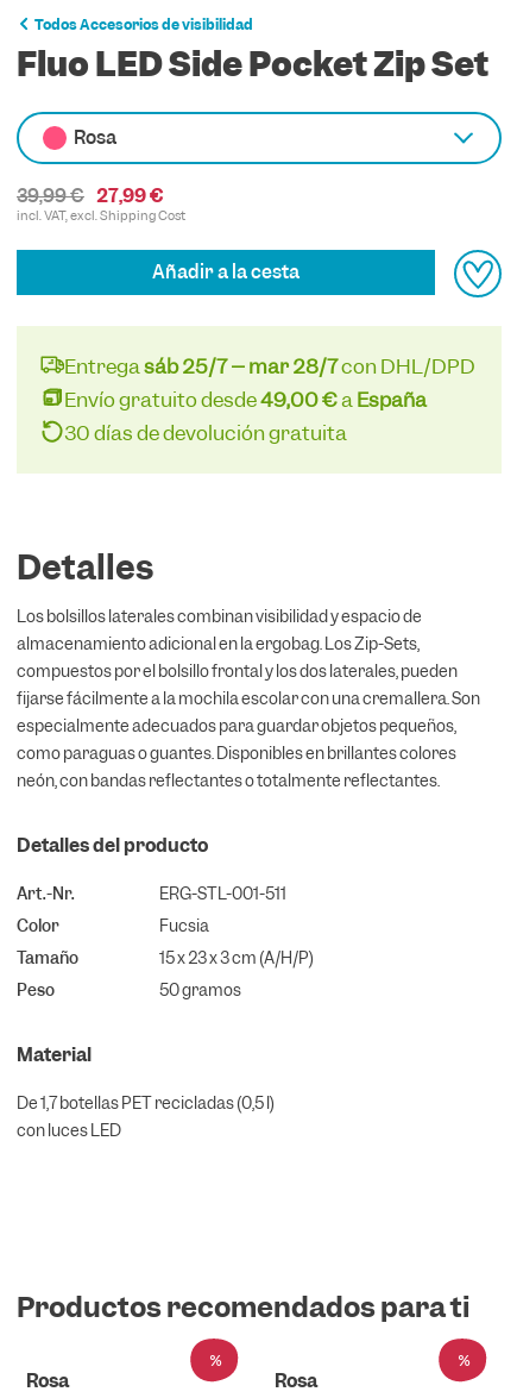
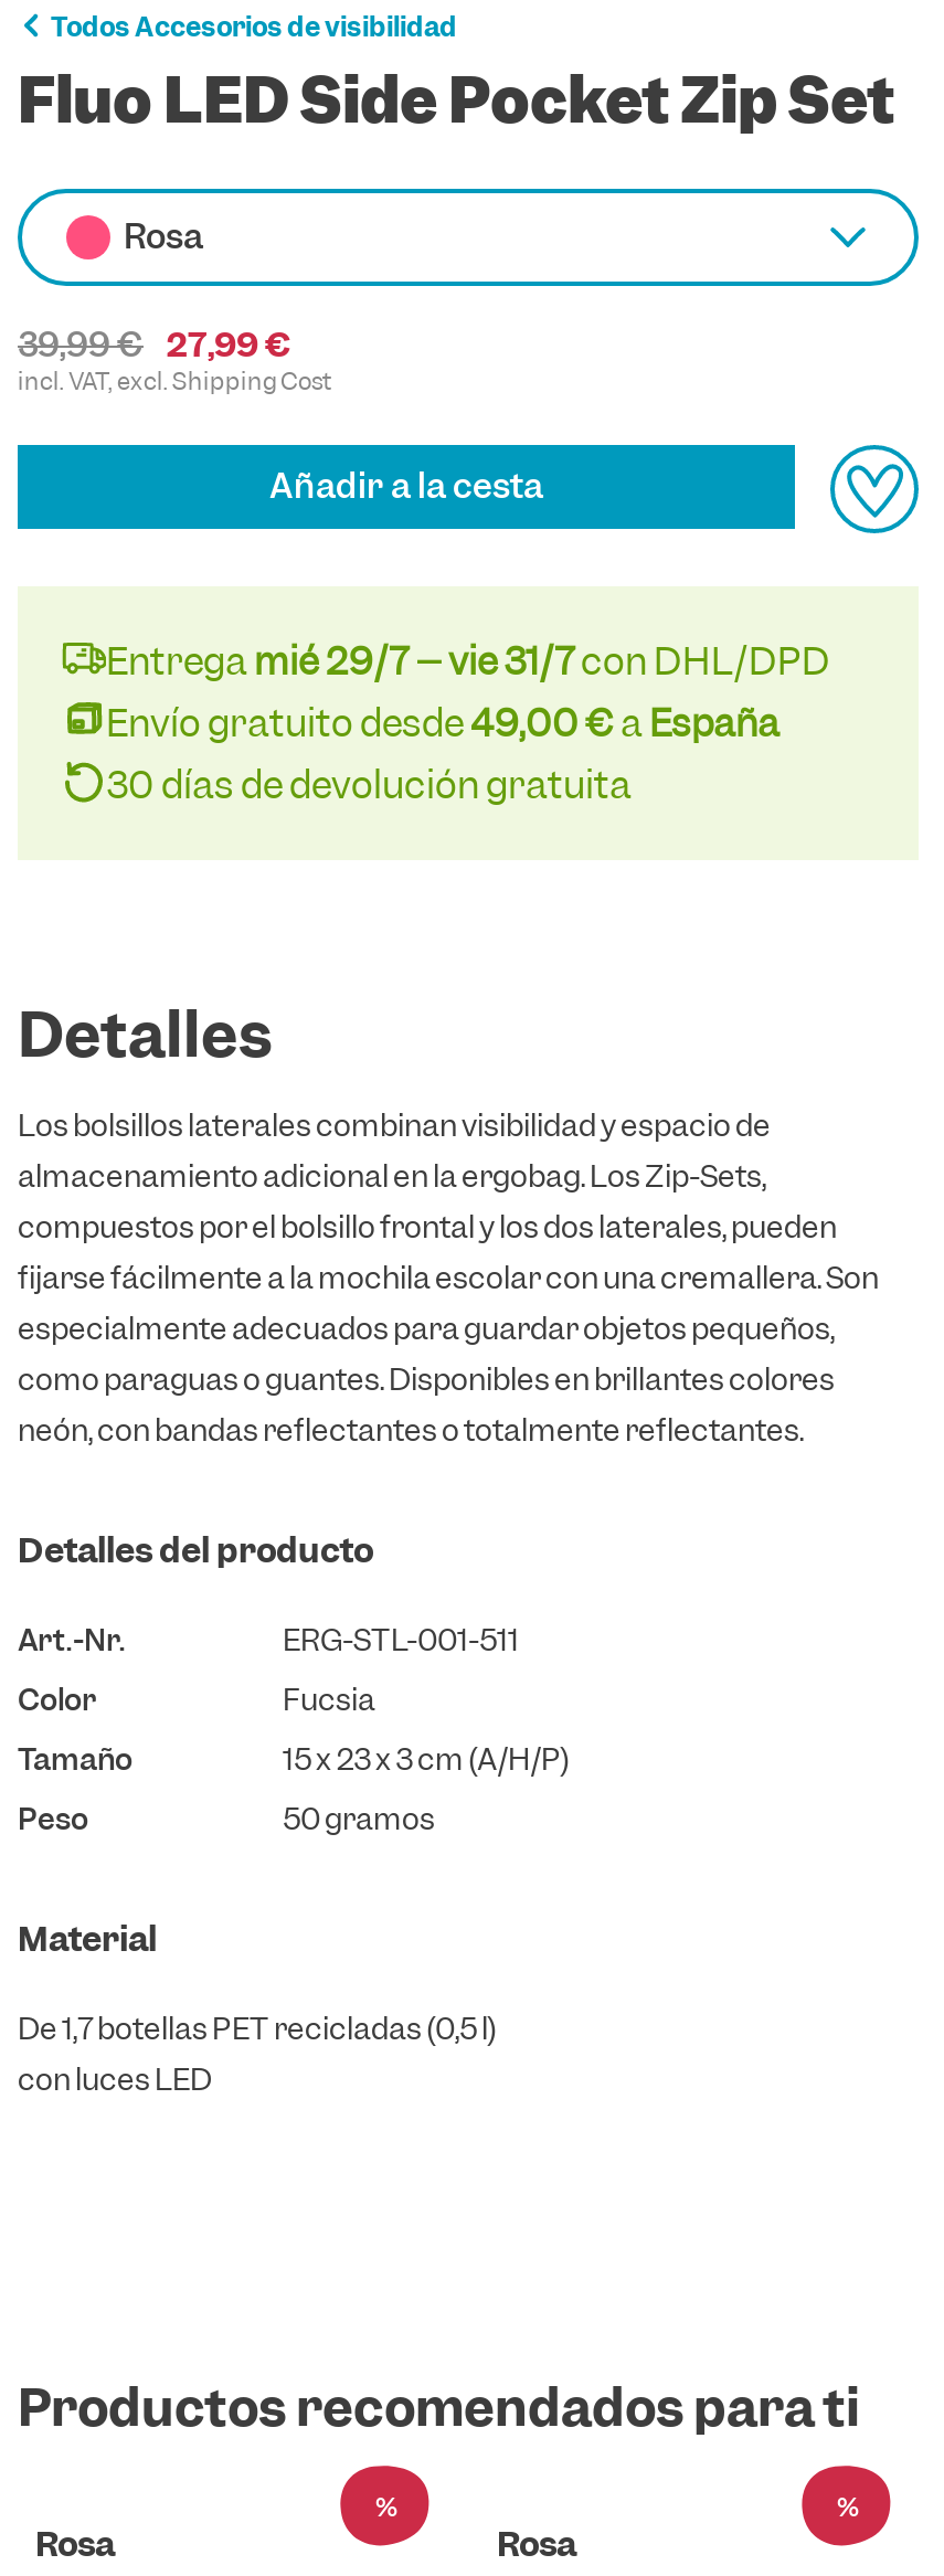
[64,353,475,380] Entrega sáb 25/7 – mar 28/7con DHL/DPD -> [106,637,830,686] Entrega mié 29/7 – vie 31/7con DHL/DPD

